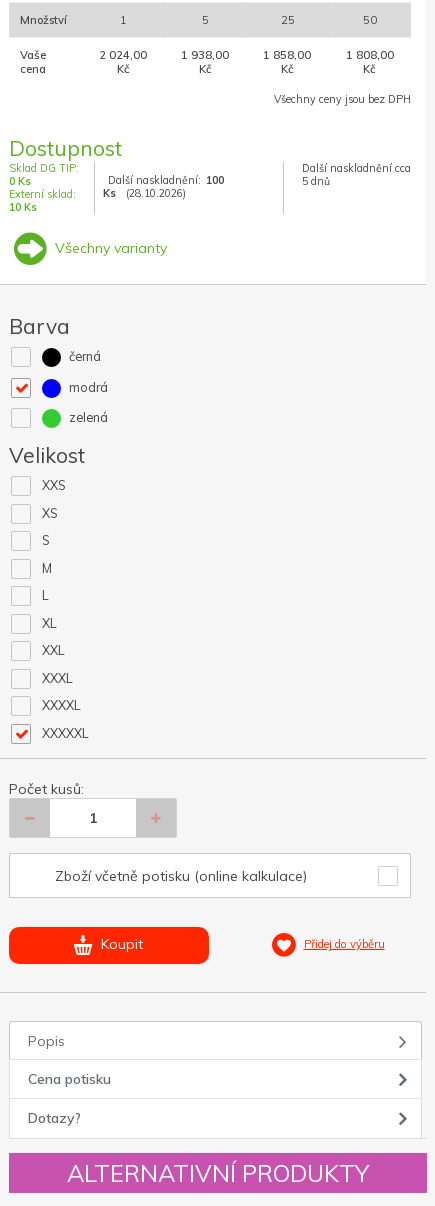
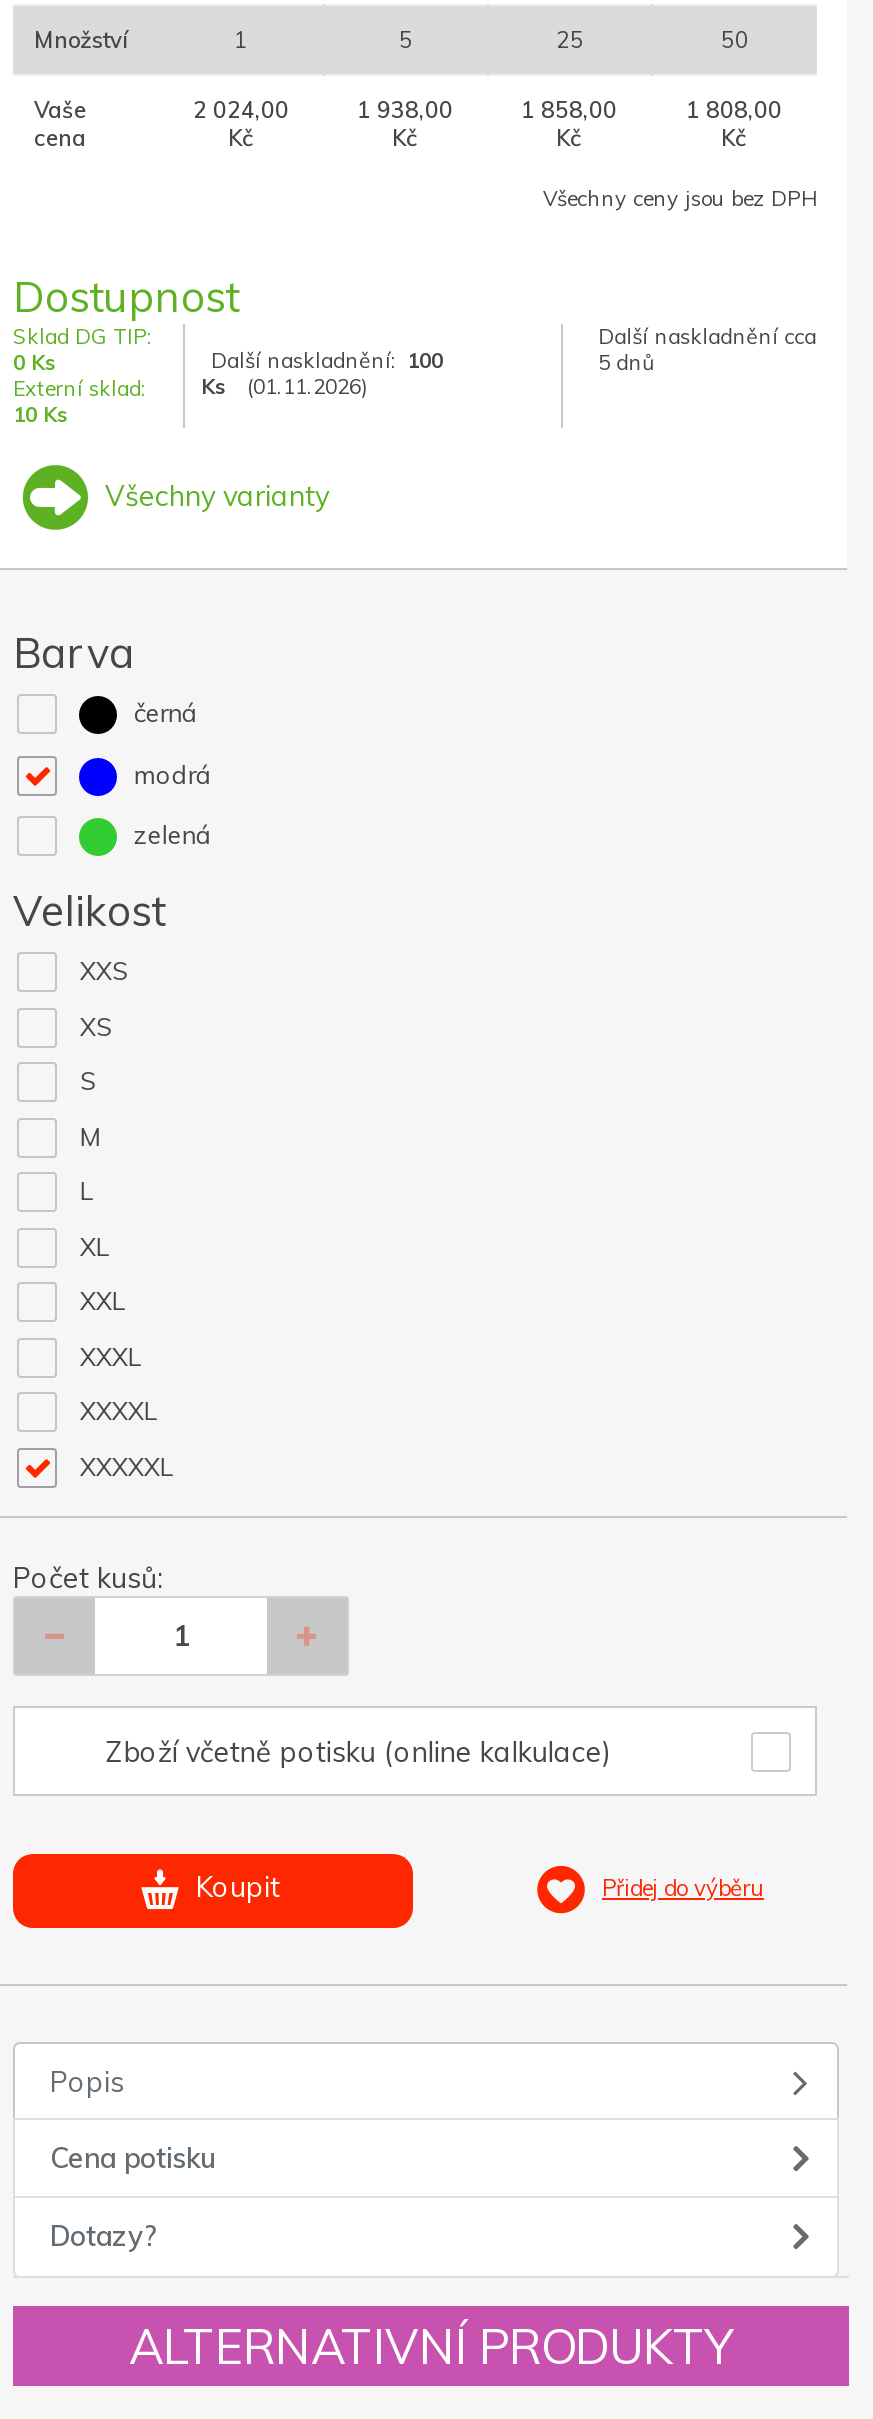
[9,186,186,201] Externí sklad: Ks (28.10.2026) -> [13,372,367,403] Externí sklad: Ks (01.11.2026)

